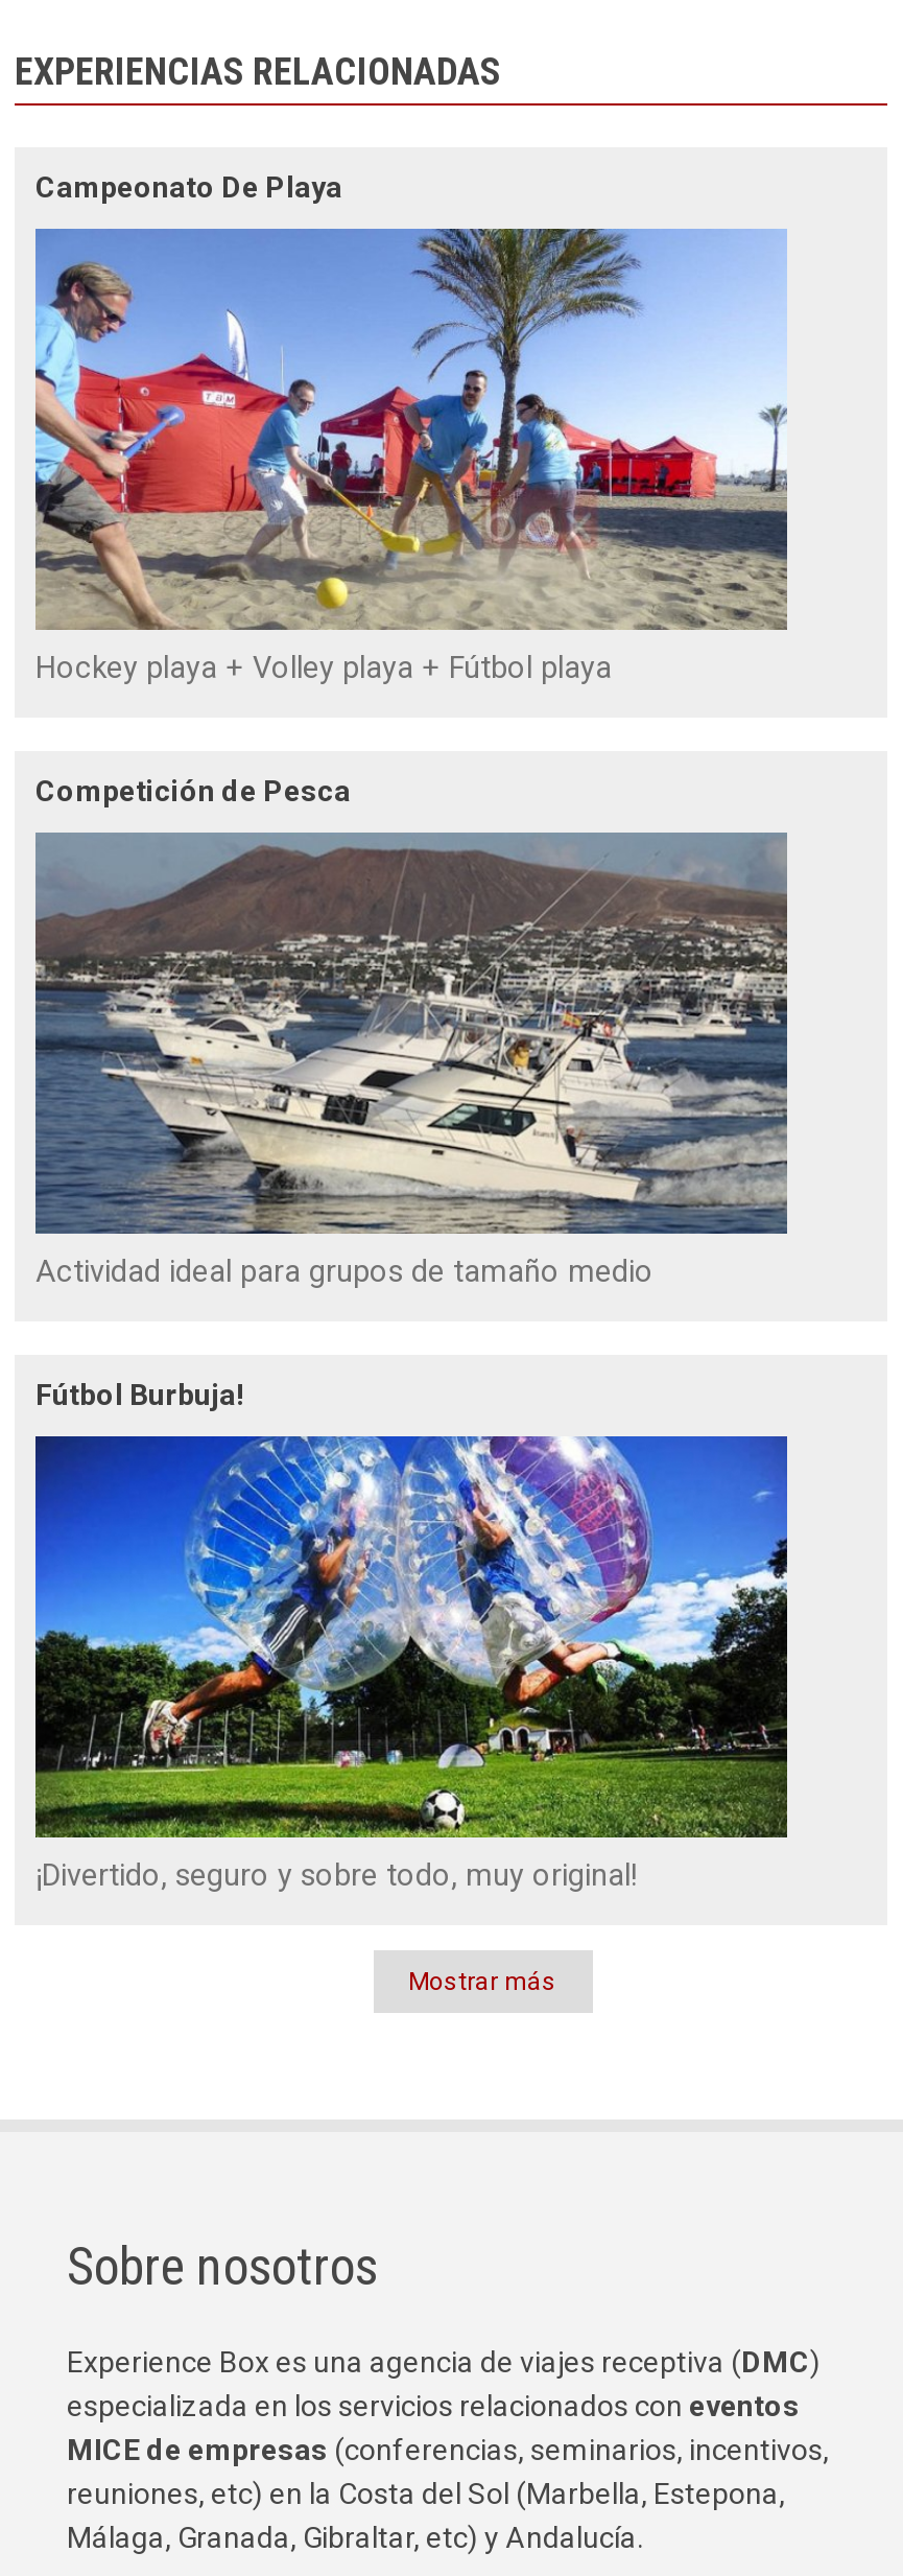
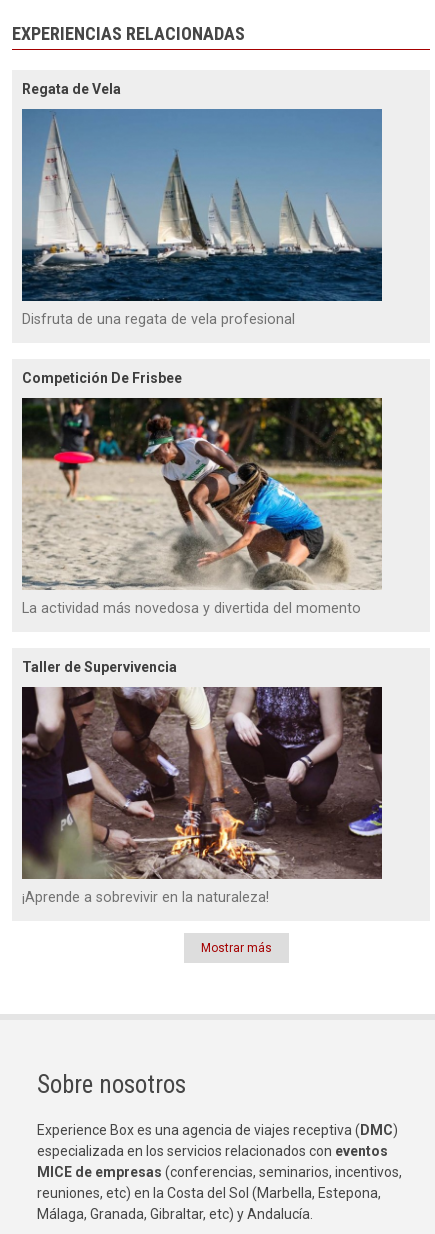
[35,169,342,203] Campeonato De Playa -> [22,81,121,97] Regata de Vela
[33,227,787,686] [image] | Hockey playa + Volley playa + Fútbol playa -> [21,108,383,328] [image] | Disfruta de una regata de vela profesional
[35,774,351,807] Competición de Pesca -> [22,370,182,386] Competición De Frisbee
[33,833,789,1290] [image] | Actividad ideal para grupos de tamaño medio -> [22,397,383,617] [image] | La actividad más novedosa y divertida del momento
[35,1378,244,1411] Fútbol Burbuja! -> [22,659,177,675] Taller de Supervivencia
[33,1434,789,1894] [image] | ¡Divertido, seguro y sobre todo, muy original! -> [21,686,383,906] [image] | ¡Aprende a sobrevivir en la naturaleza!

